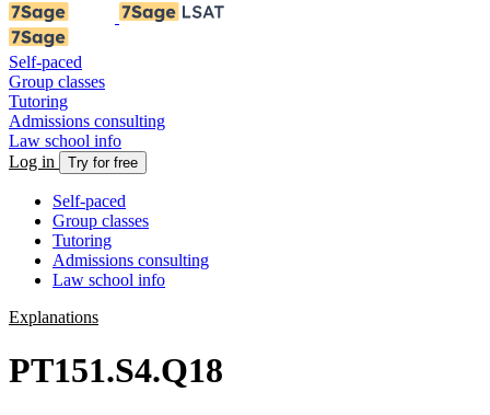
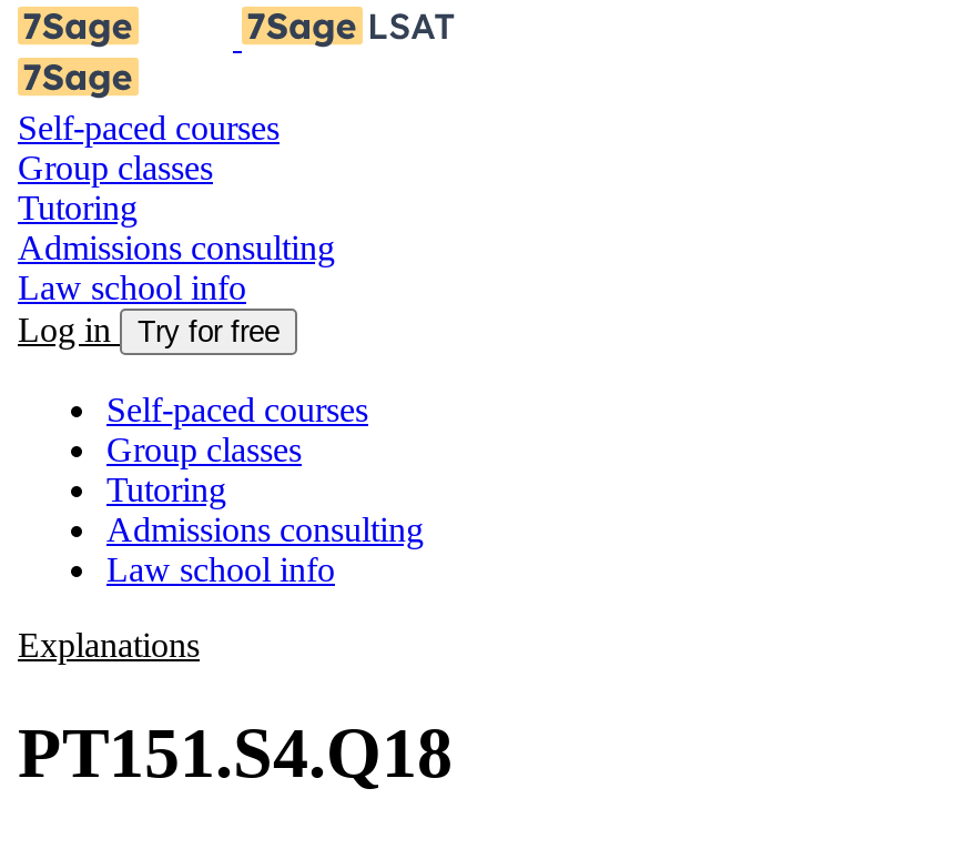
[9,53,82,71] Self-paced -> [18,109,280,146] Self-paced courses
[52,192,126,210] Self-paced -> [106,391,368,428] Self-paced courses

